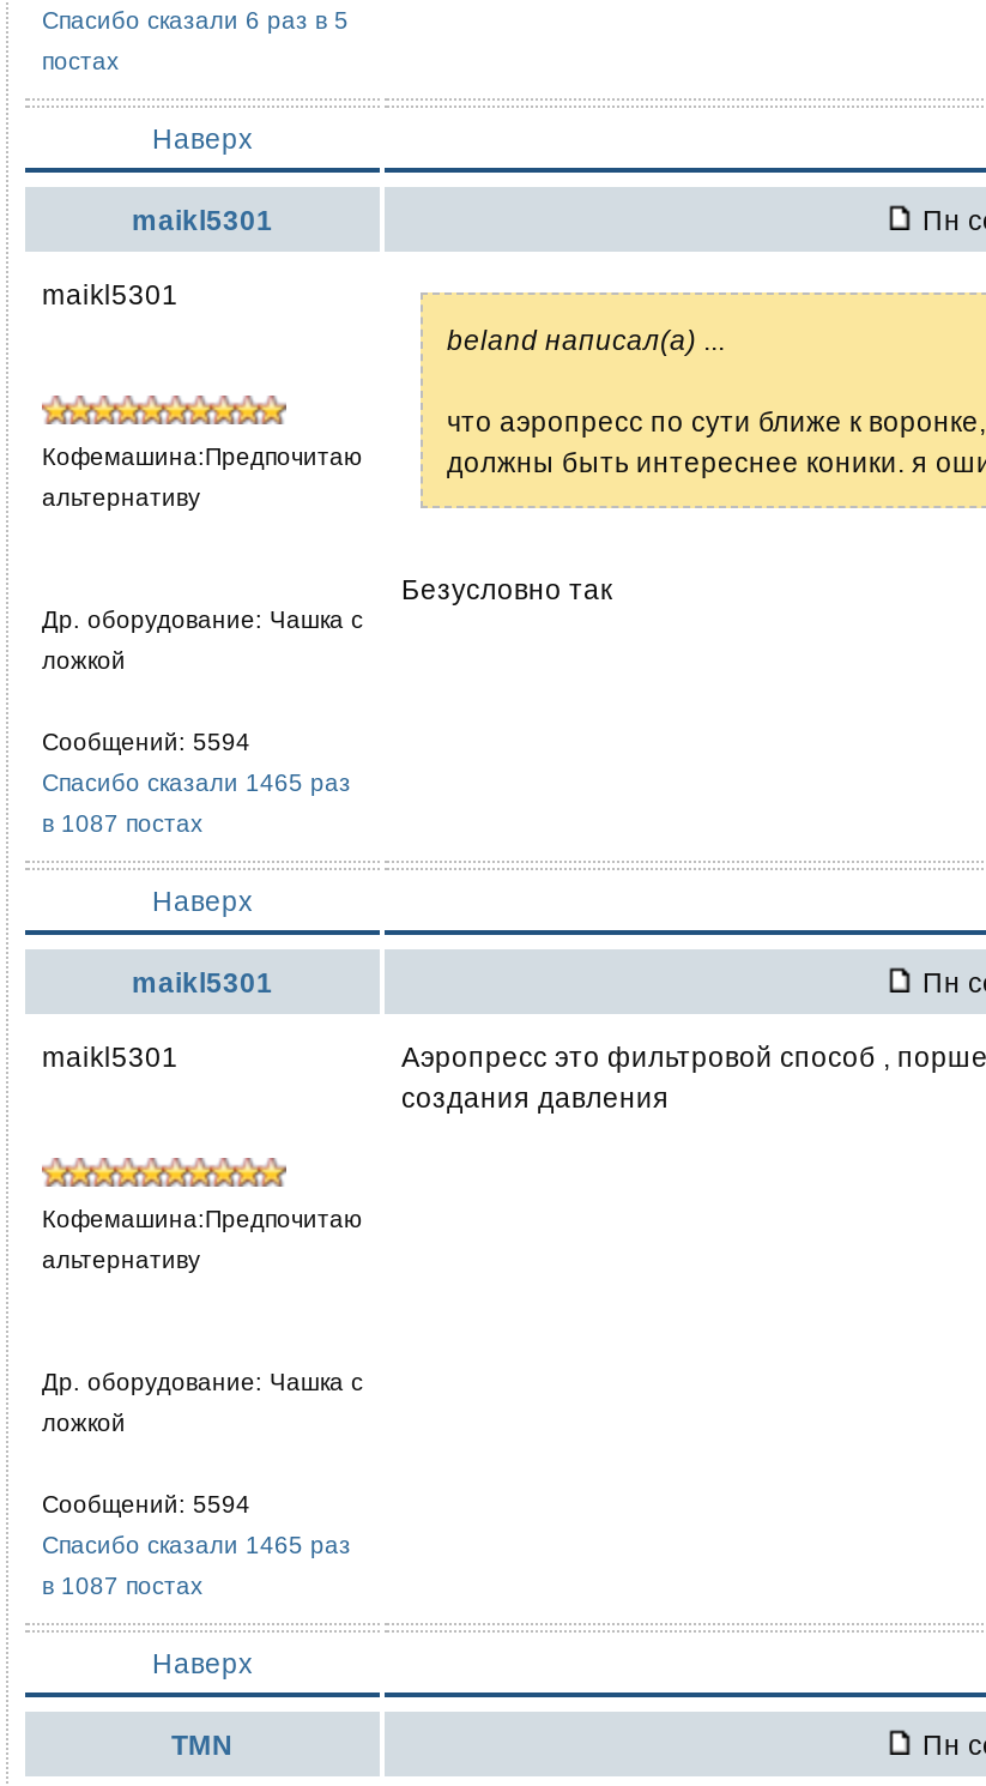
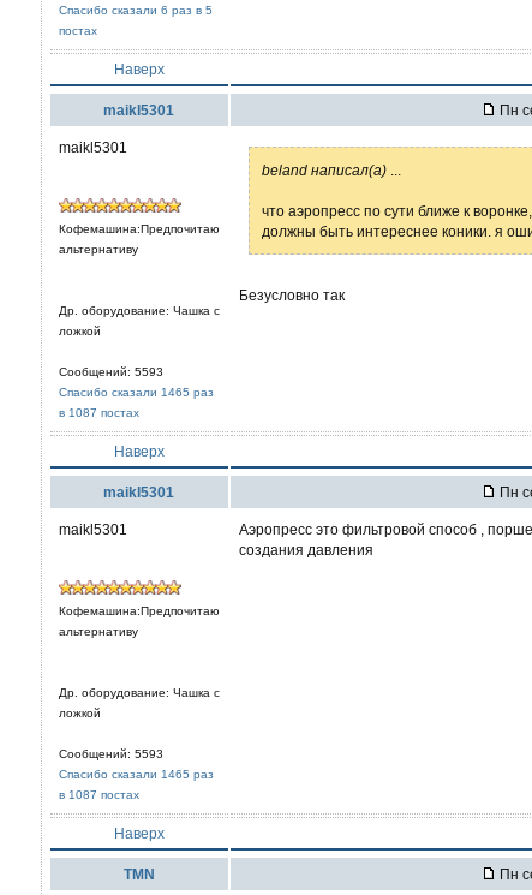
[42,729,250,755] Сообщений: 5594 -> [59,365,163,378] Сообщений: 5593
[42,1491,250,1518] Сообщений: 5594 -> [59,747,163,760] Сообщений: 5593

